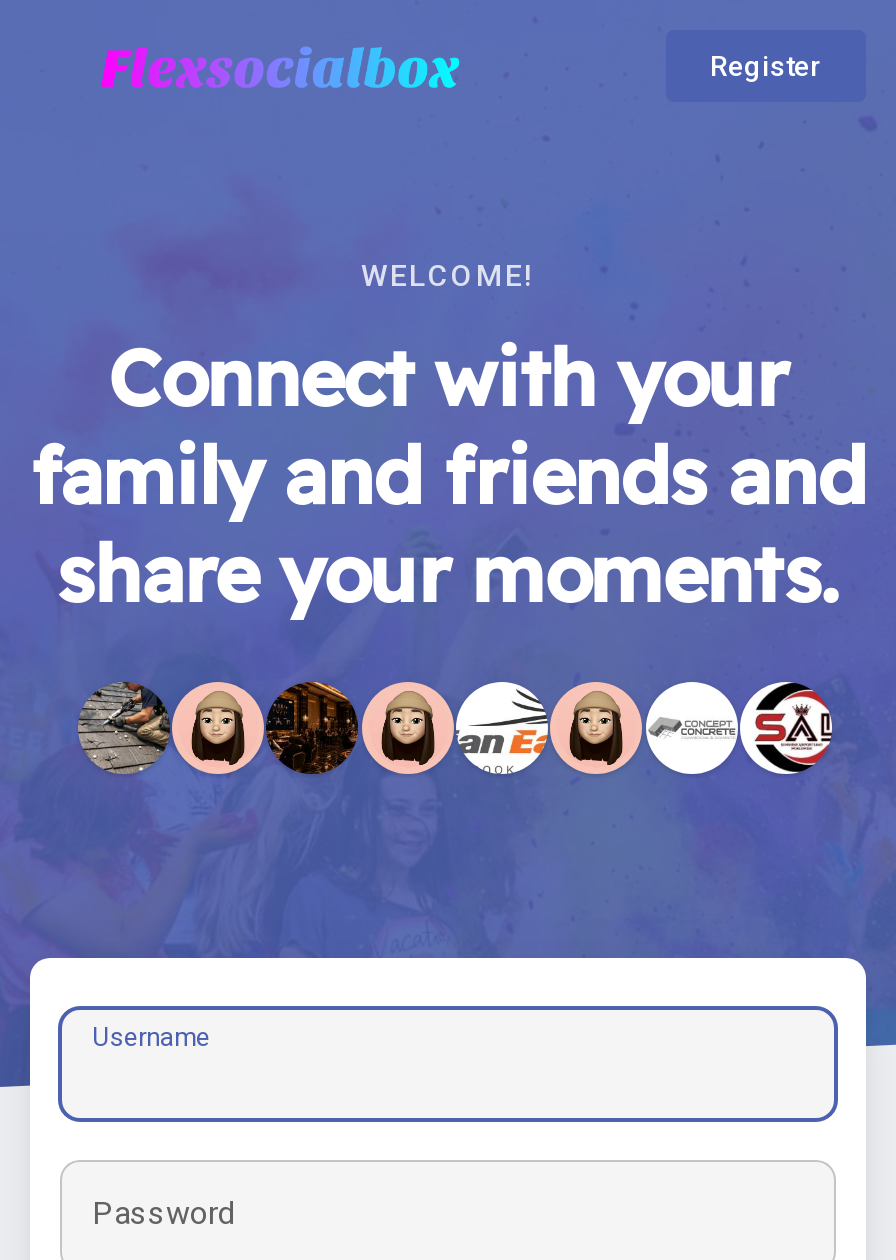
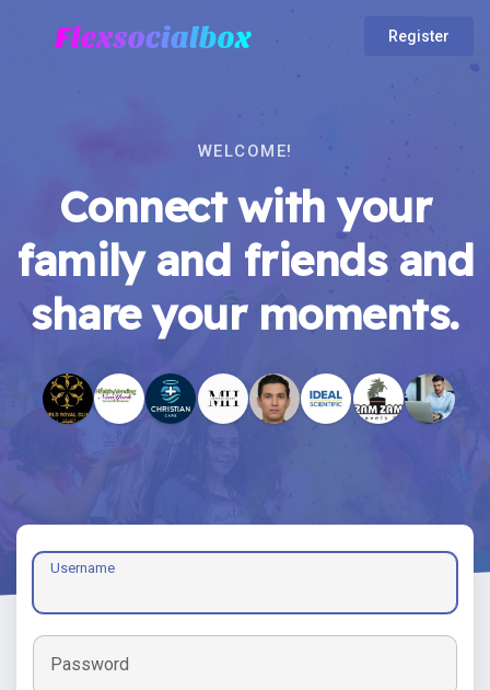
[78,680,832,776] [image] -> [42,373,455,425] [image]

